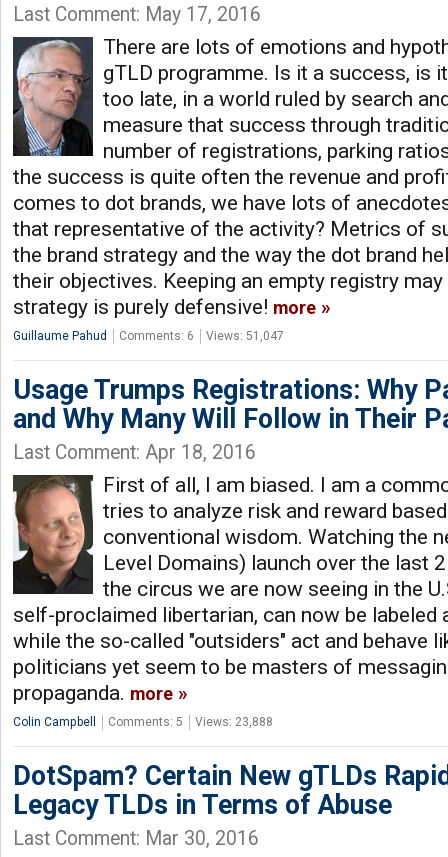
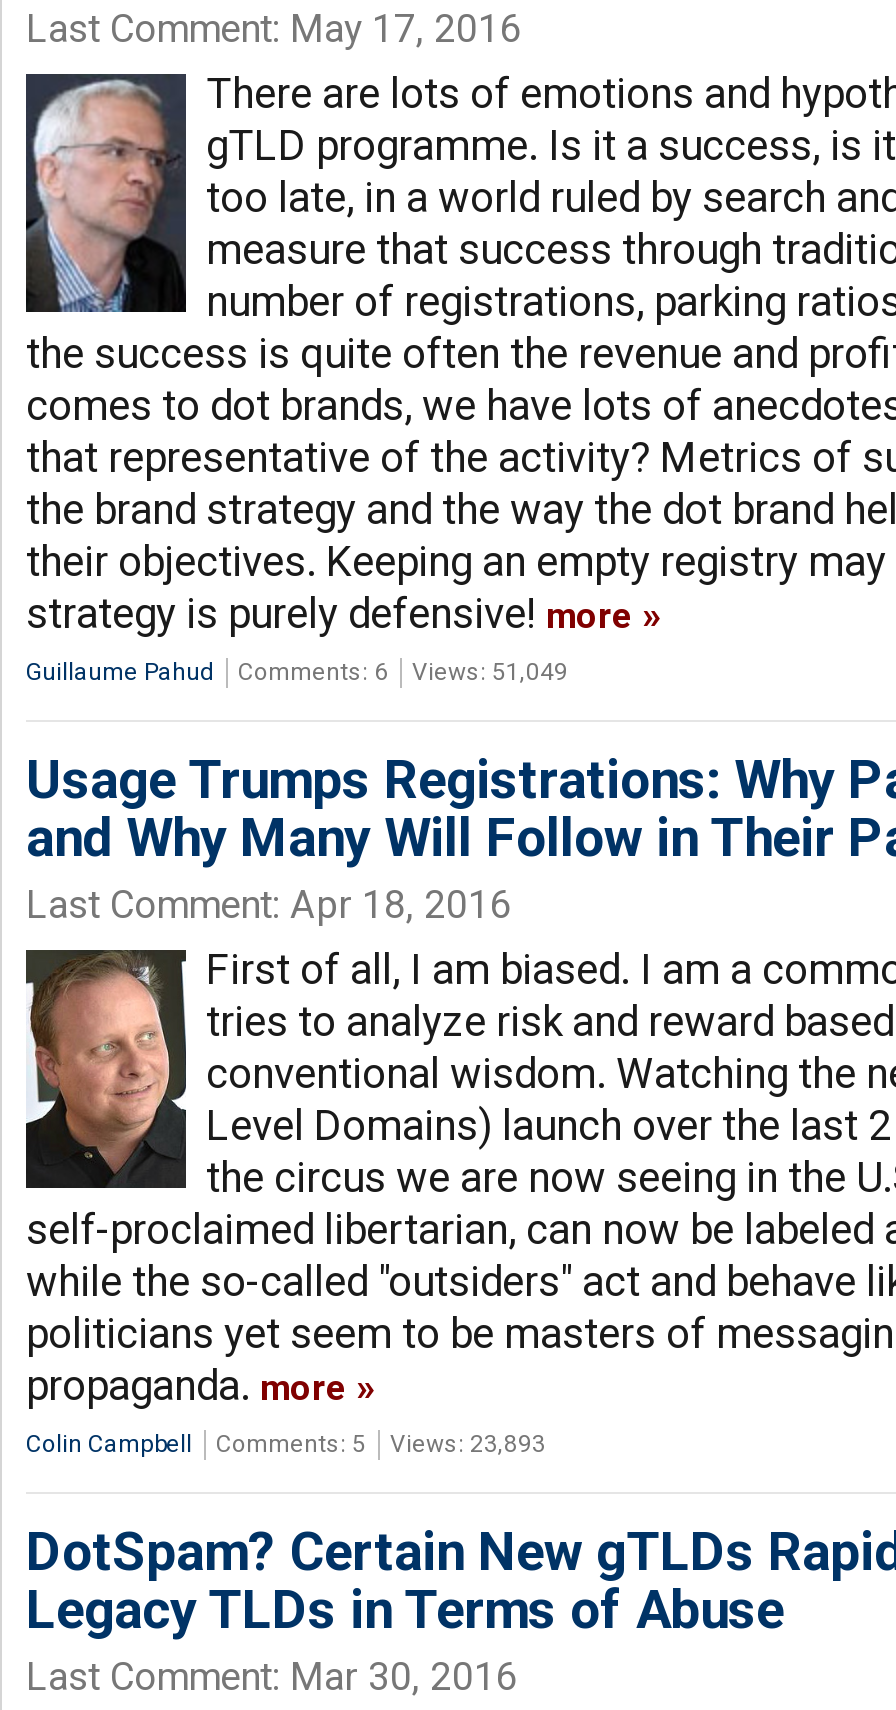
[13,329,284,343] Guillaume Pahud Comments: 6 Views: 51,047 -> [26,658,568,686] Guillaume Pahud Comments: 6 Views: 51,049
[13,715,273,729] Colin Campbell Comments: 5 Views: 23,888 -> [26,1430,546,1458] Colin Campbell Comments: 5 Views: 23,893

